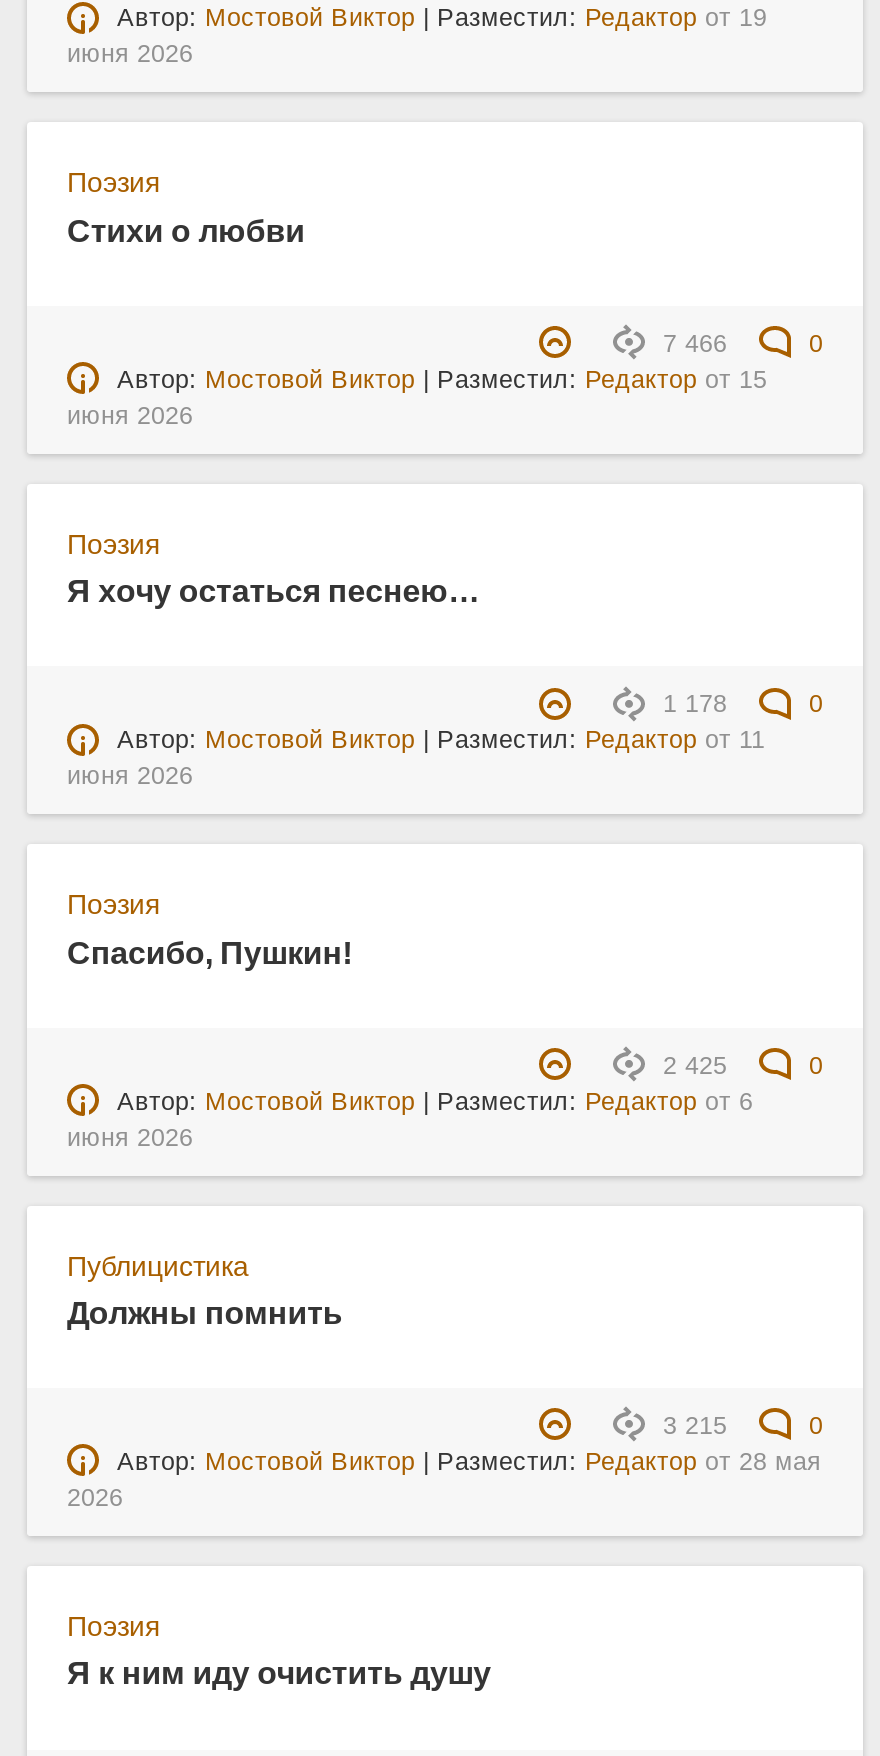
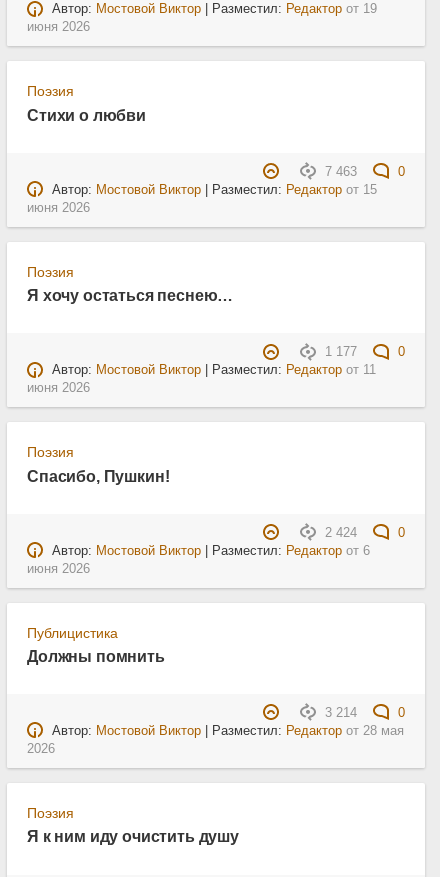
[655,330,727,358] 7 466 -> [321,165,357,179] 7 463
[655,690,727,718] 1 178 -> [321,345,357,359] 1 177
[655,1051,727,1079] 2 425 -> [321,526,357,540] 2 424
[655,1412,727,1440] 3 215 -> [321,706,357,720] 3 214

